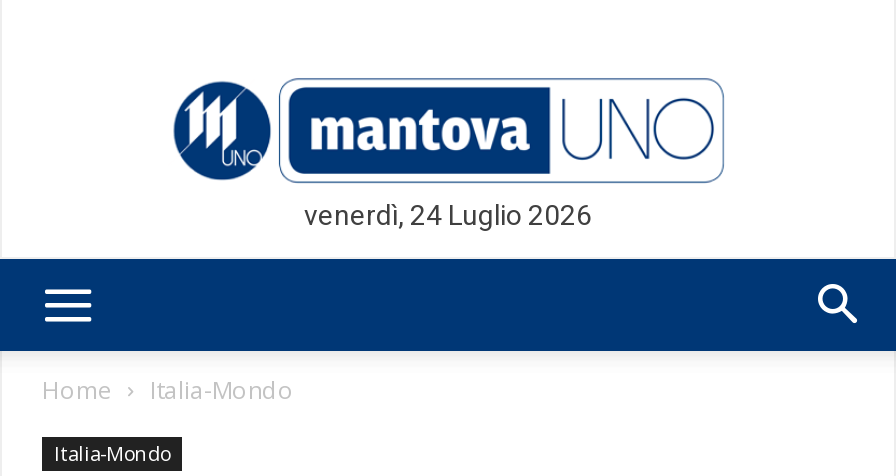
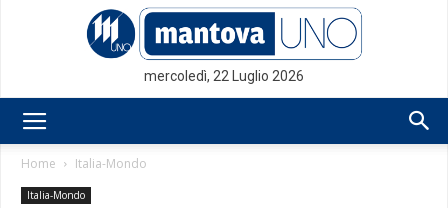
[304,199,592,231] venerdì, 24 Luglio 2026 -> [144,68,304,84] mercoledì, 22 Luglio 2026

